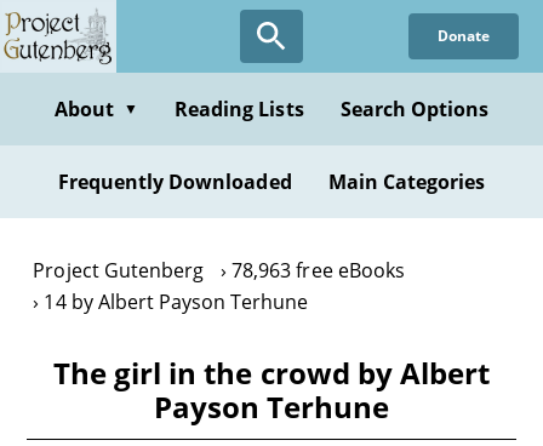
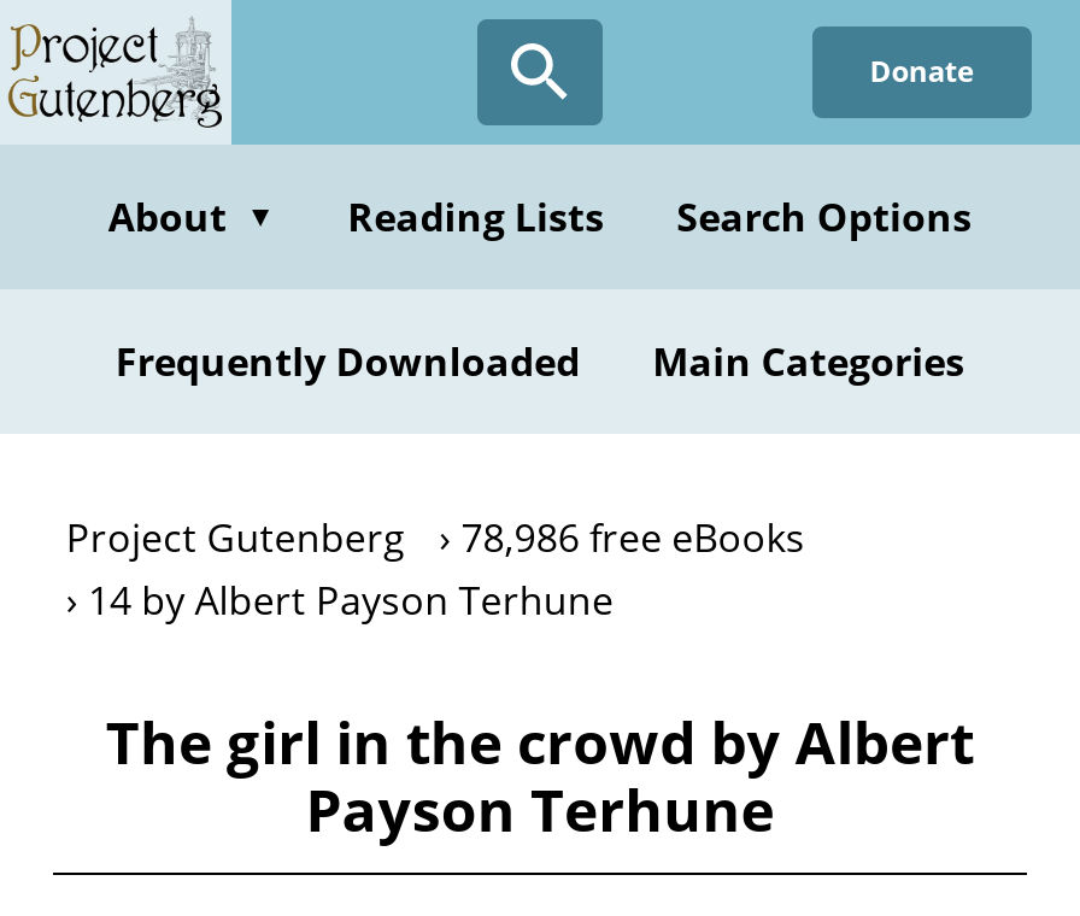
[33,257,405,284] Project Gutenberg 78,963 free eBooks -> [66,511,805,564] Project Gutenberg 78,986 free eBooks

